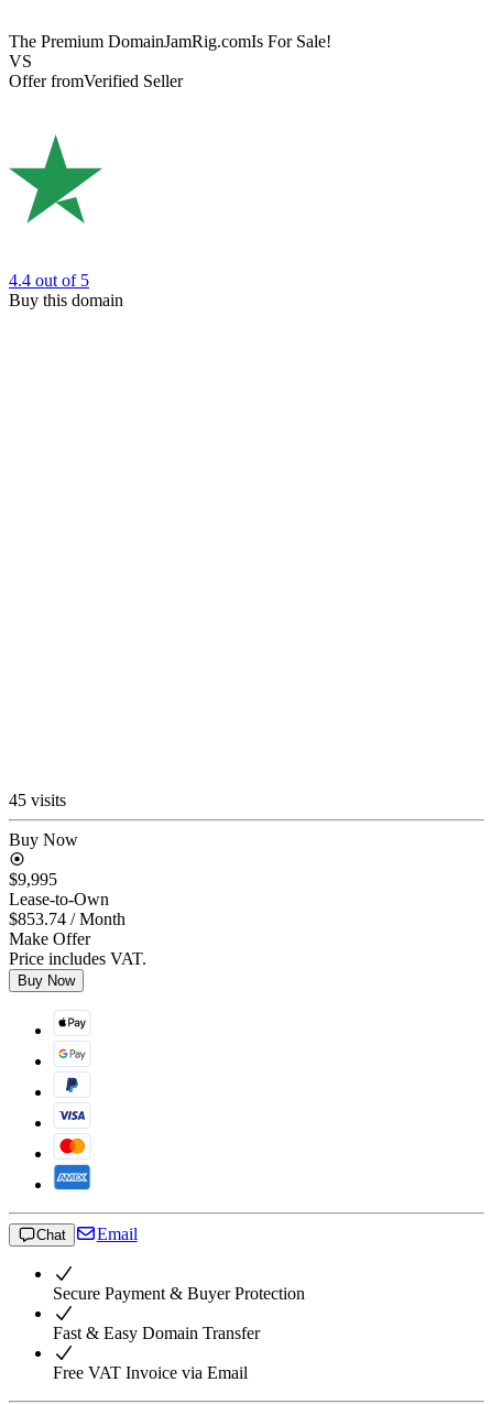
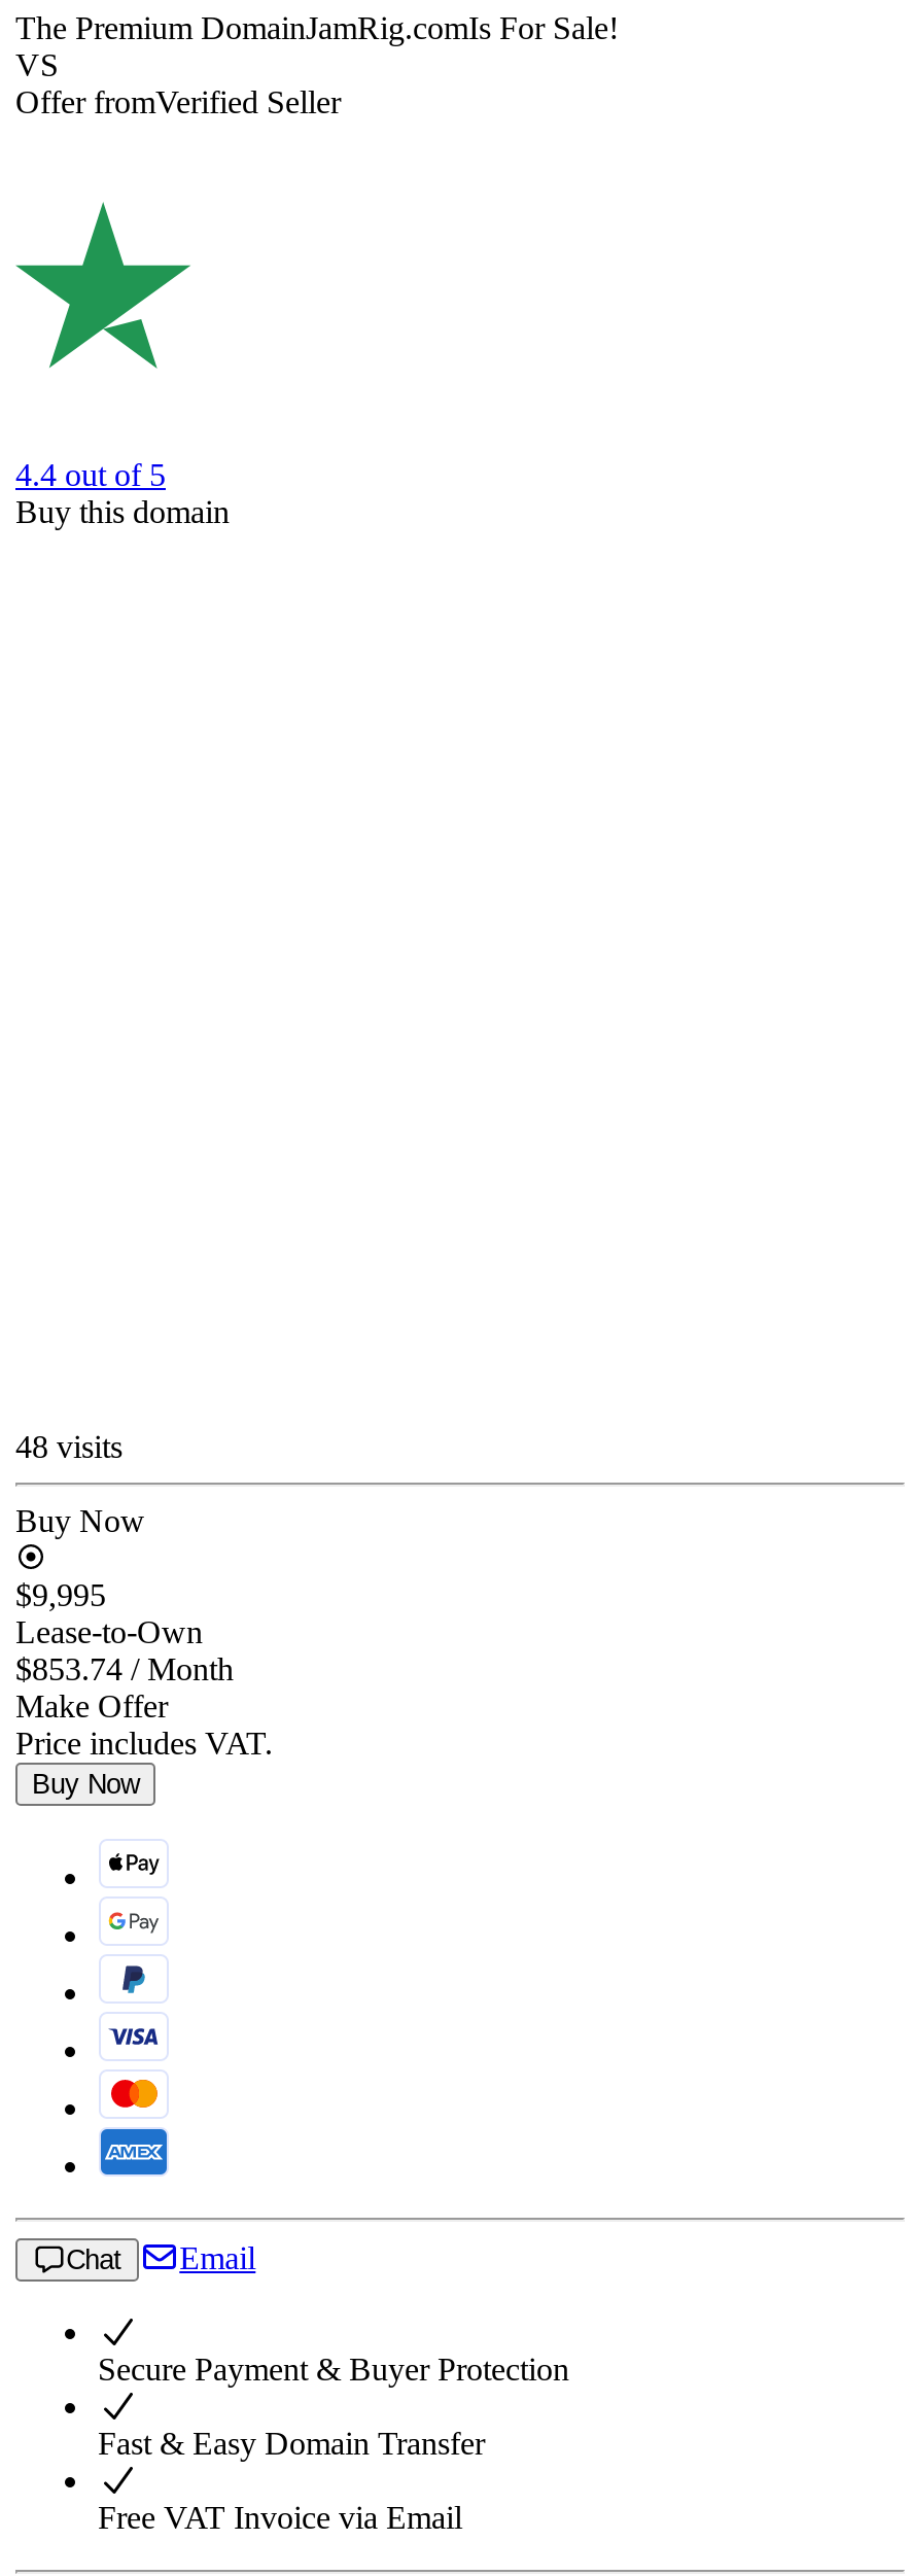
[9,790,66,809] 45 visits -> [15,1428,122,1463] 48 visits

